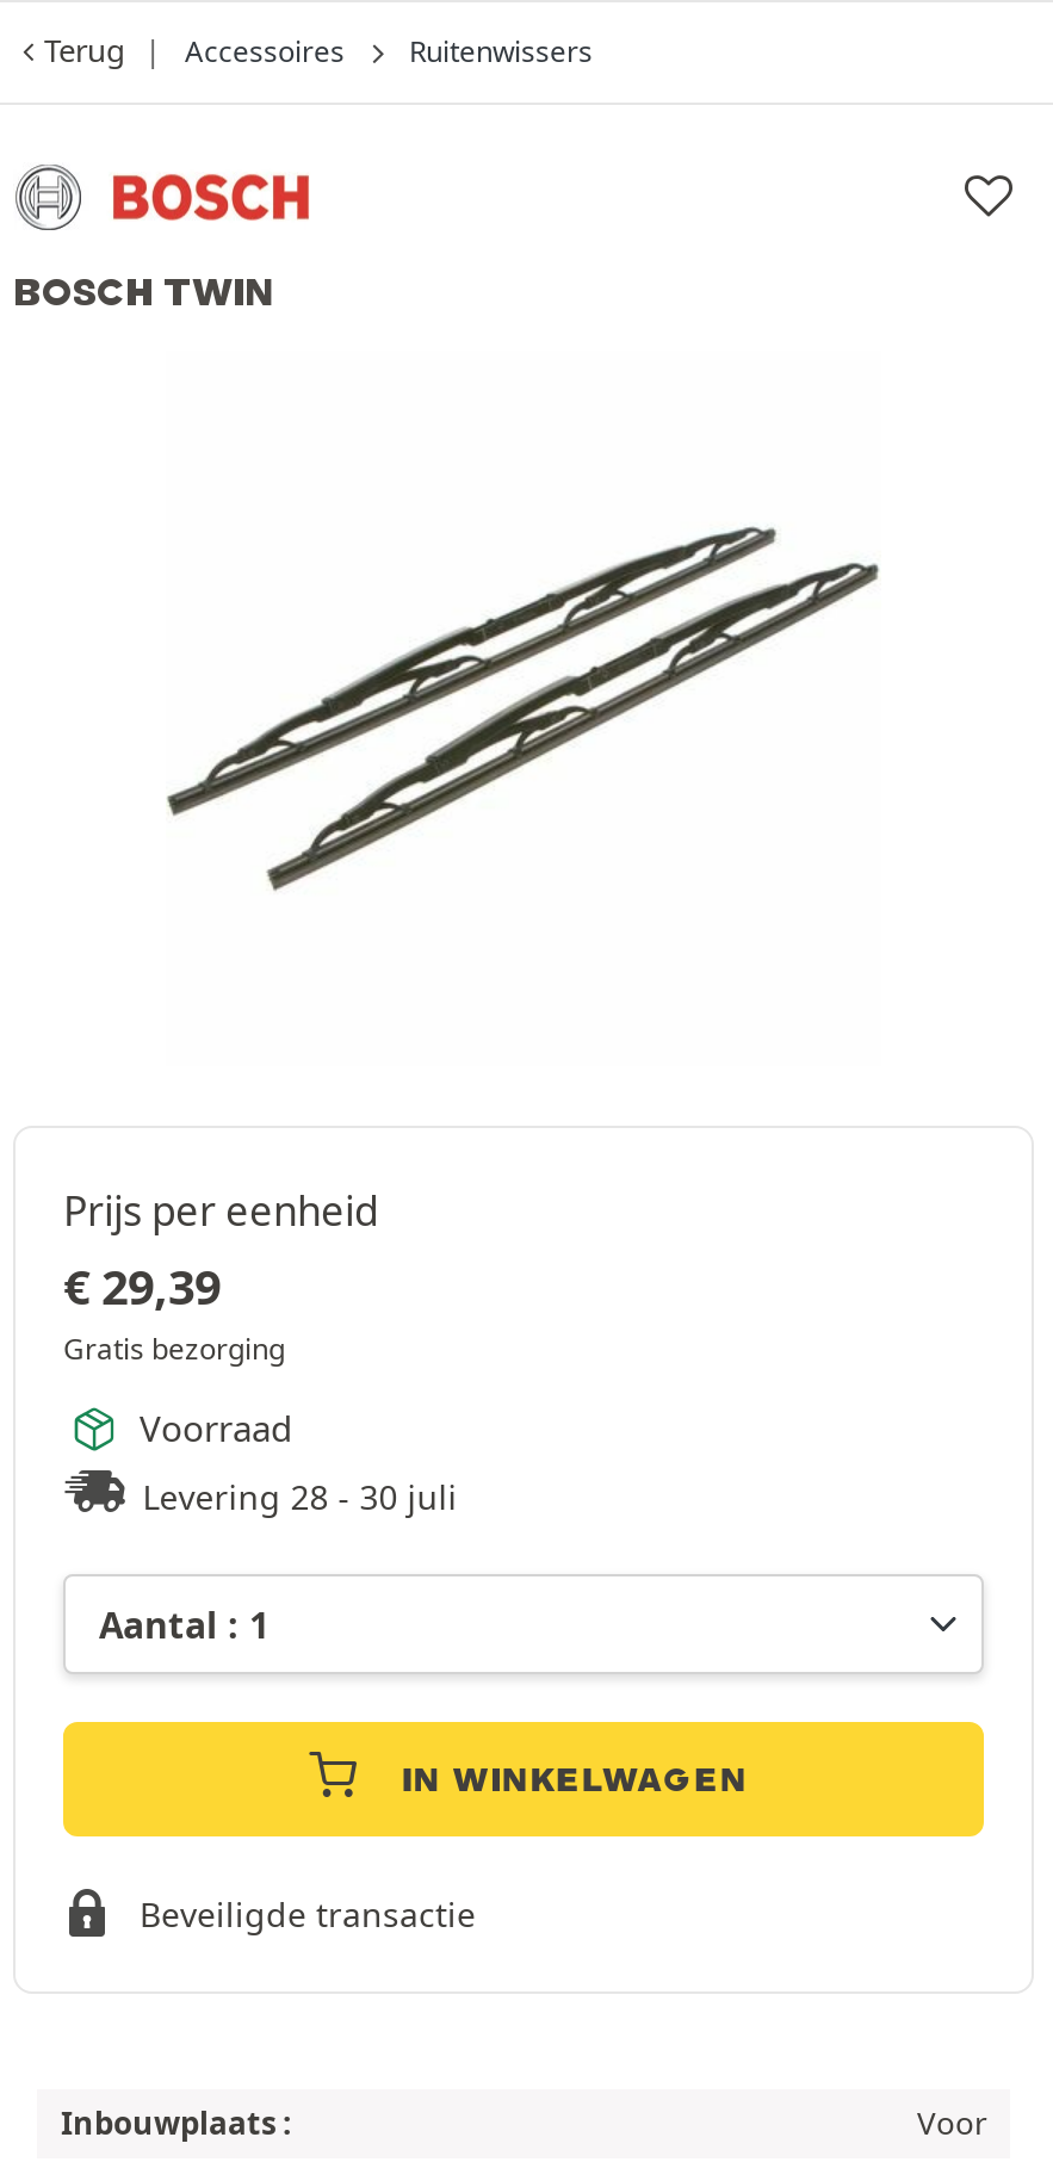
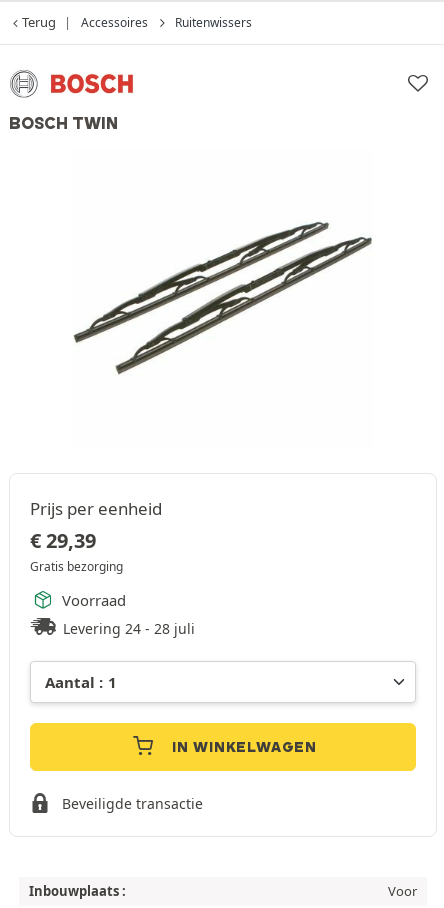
[142,1473,457,1518] Levering 28 - 30 juli -> [63,618,195,637] Levering 24 - 28 juli

